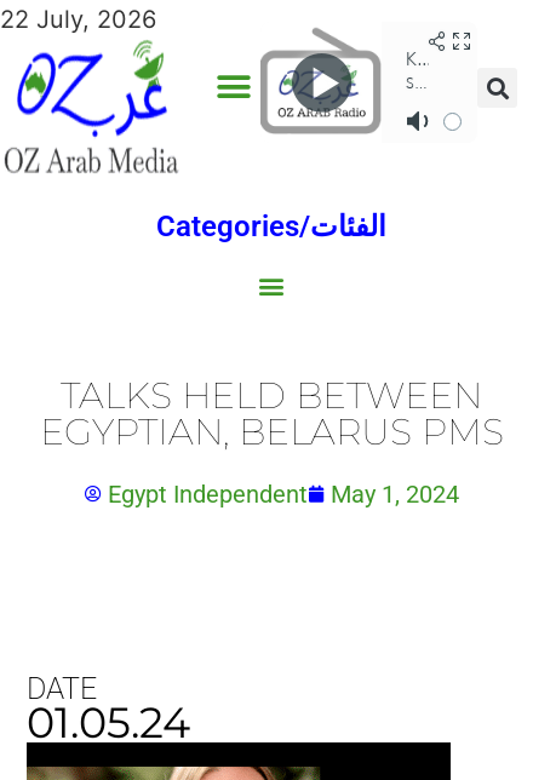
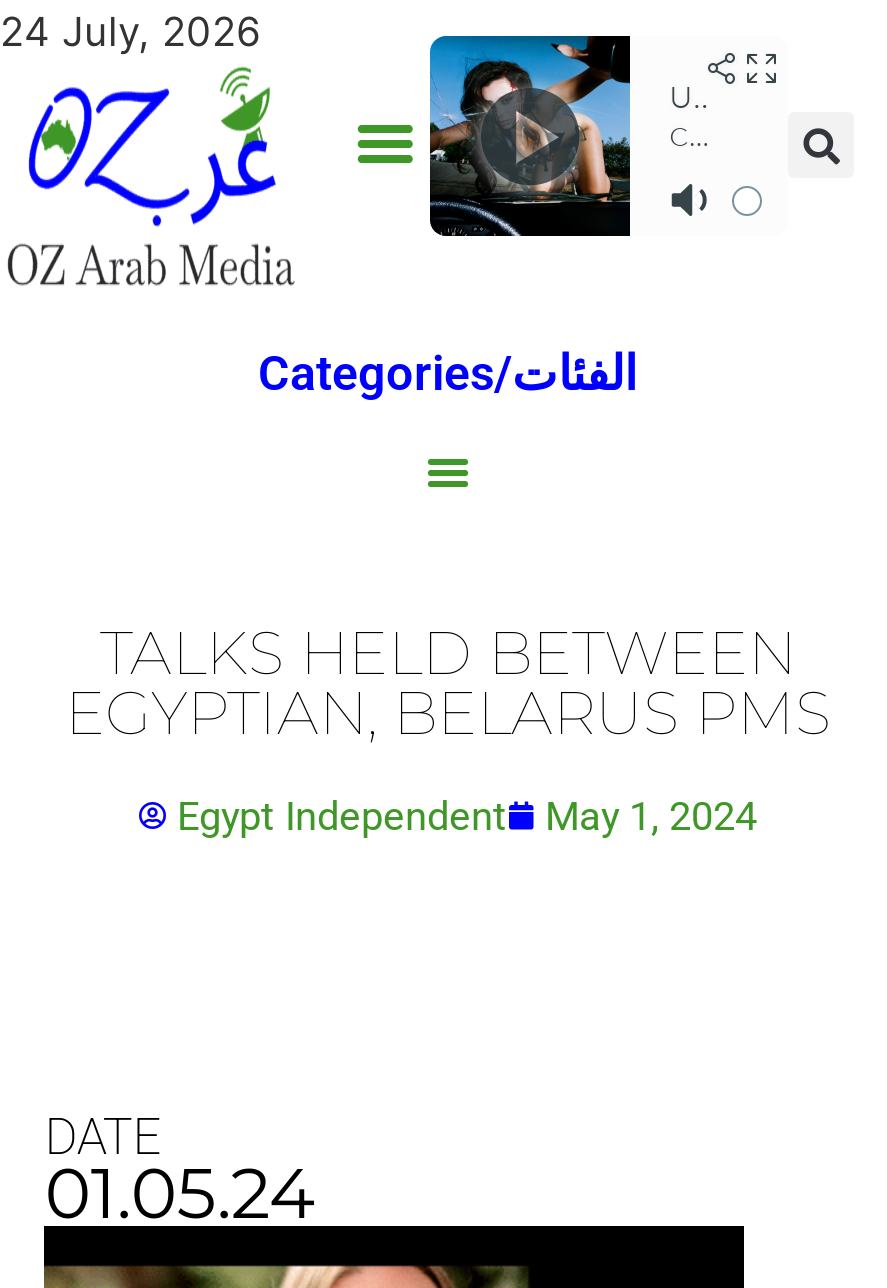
[0,5,156,34] 22 July, 2026 -> [0,8,260,56] 24 July, 2026
[260,22,382,143] [image] -> [428,34,632,238] [image]

